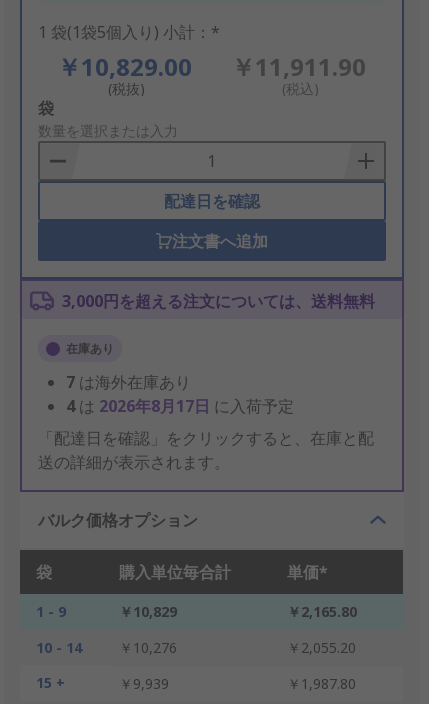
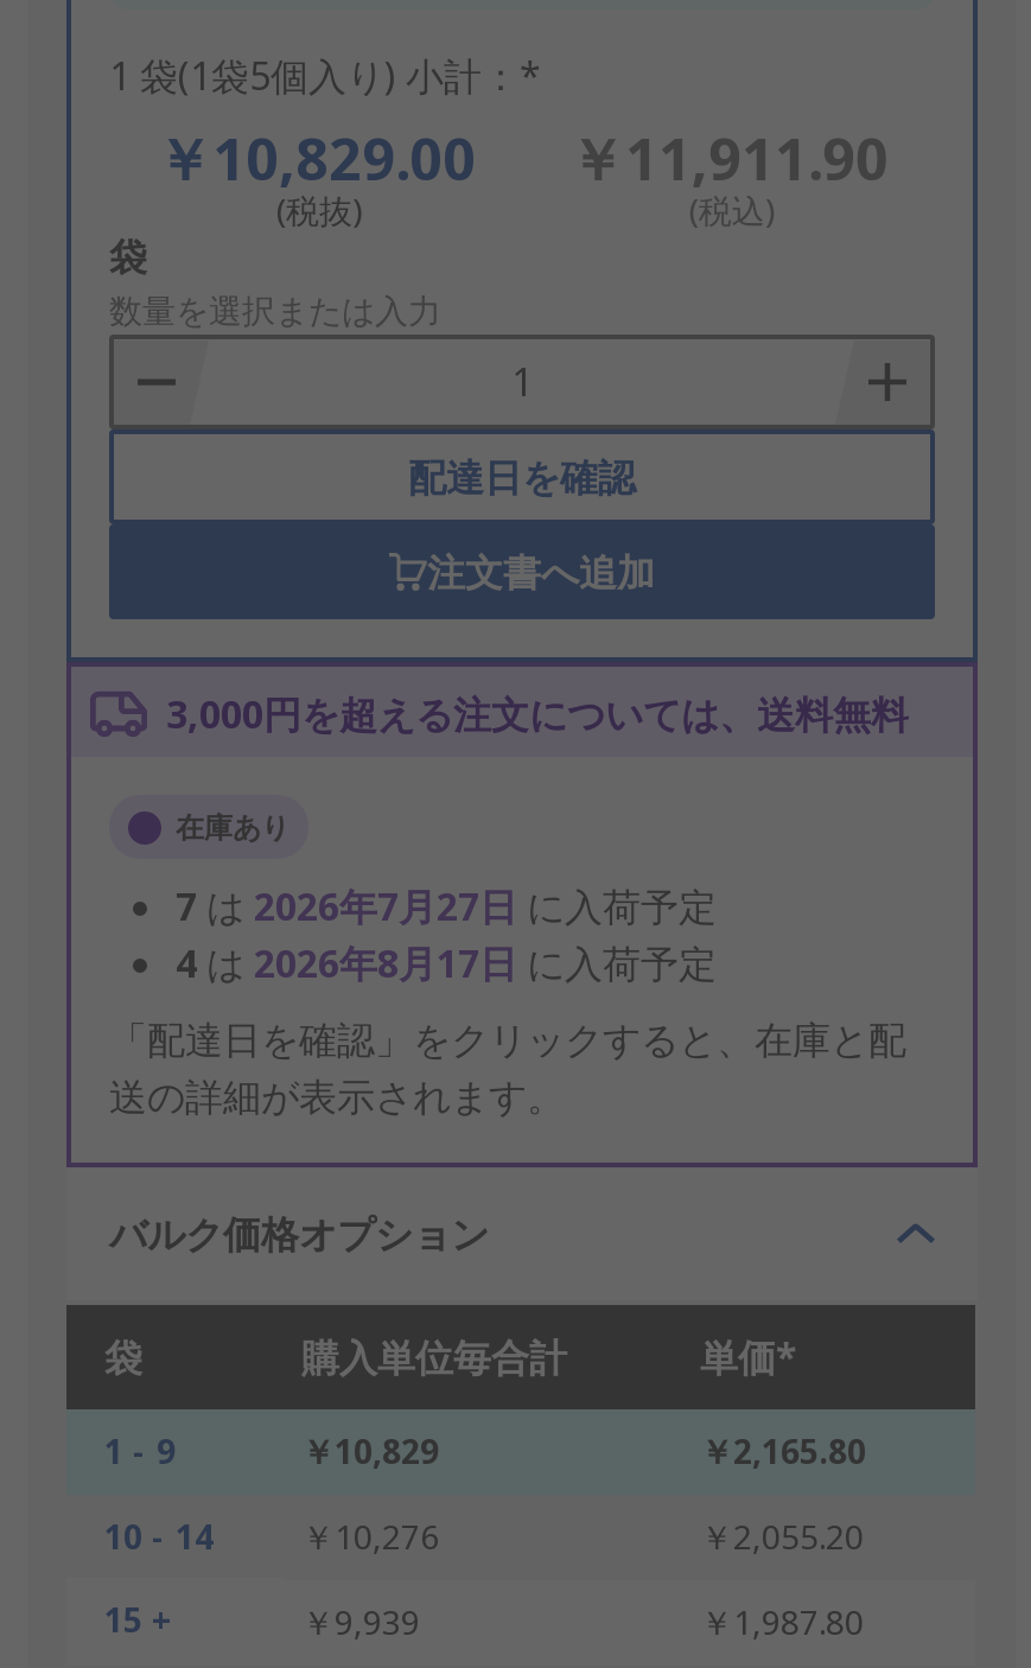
[66,371,191,393] 7は海外在庫あり -> [176,881,717,934] 7は2026年7月27日に入荷予定

